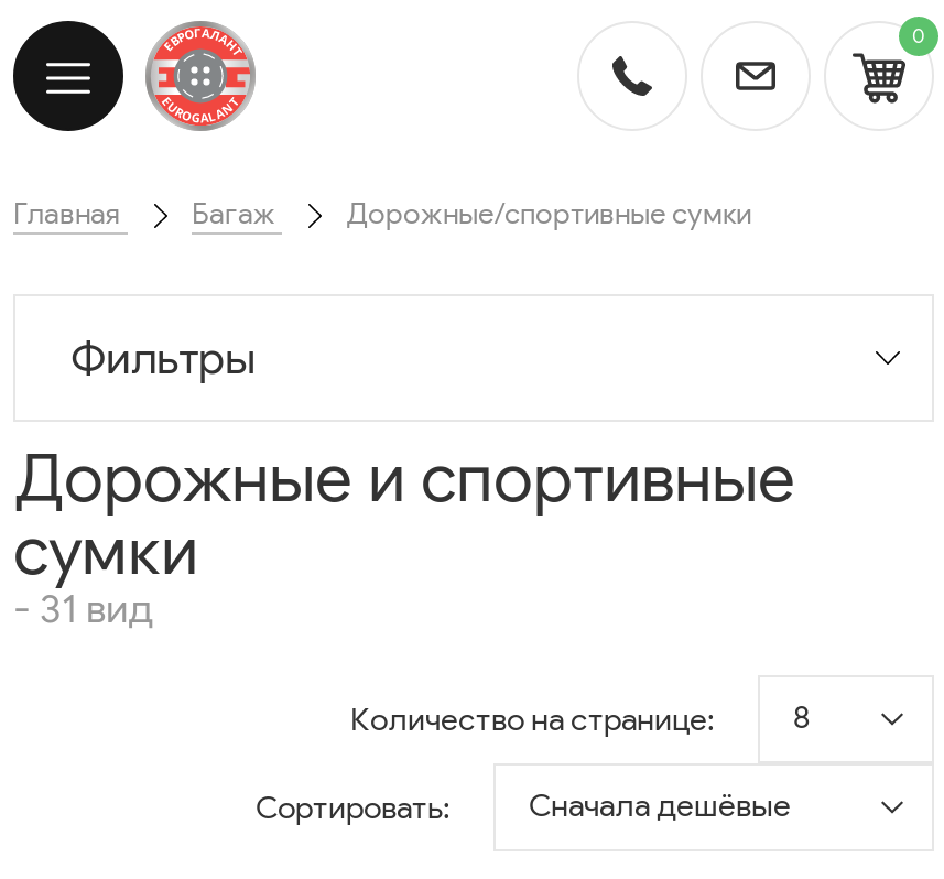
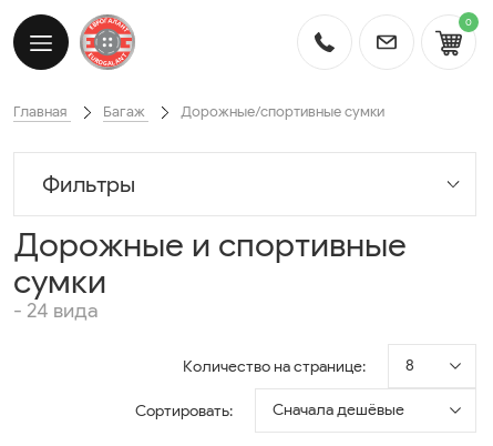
[13,585,154,633] - 31 вид -> [13,298,99,323] - 24 вида

